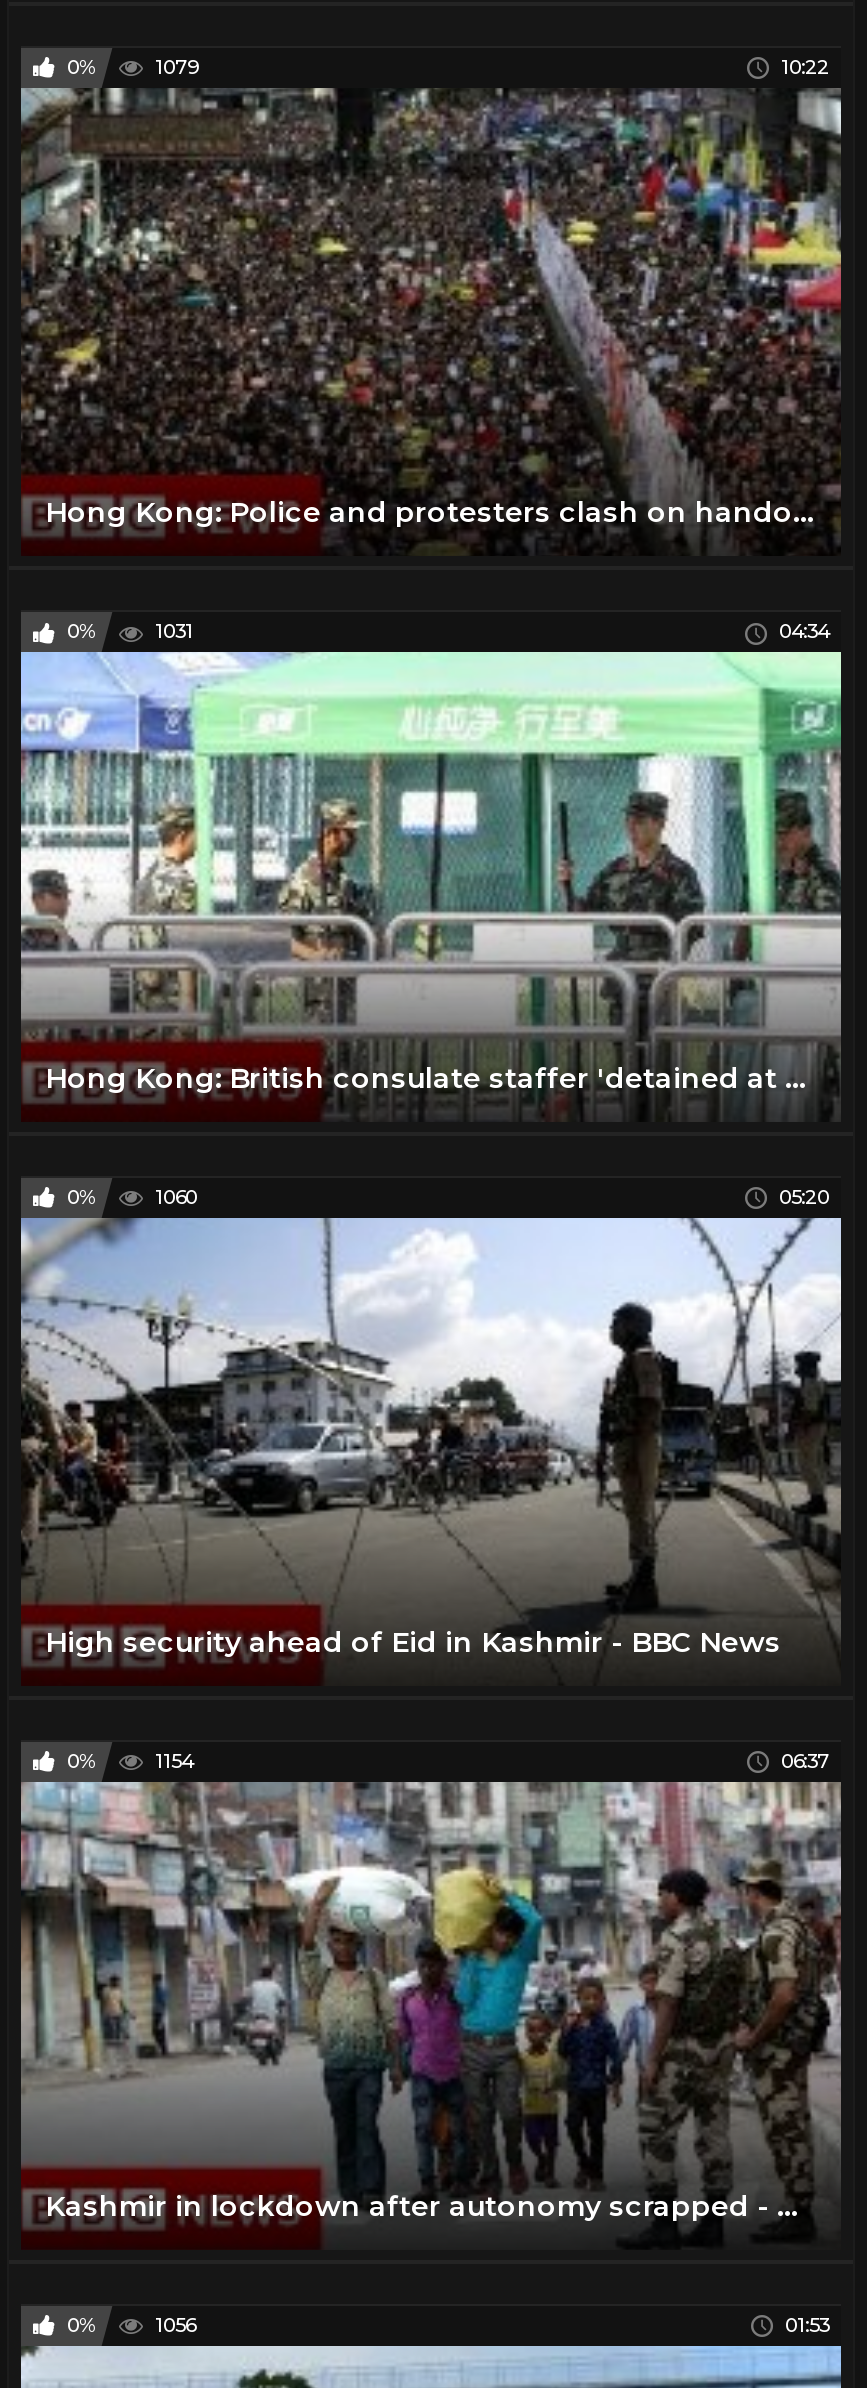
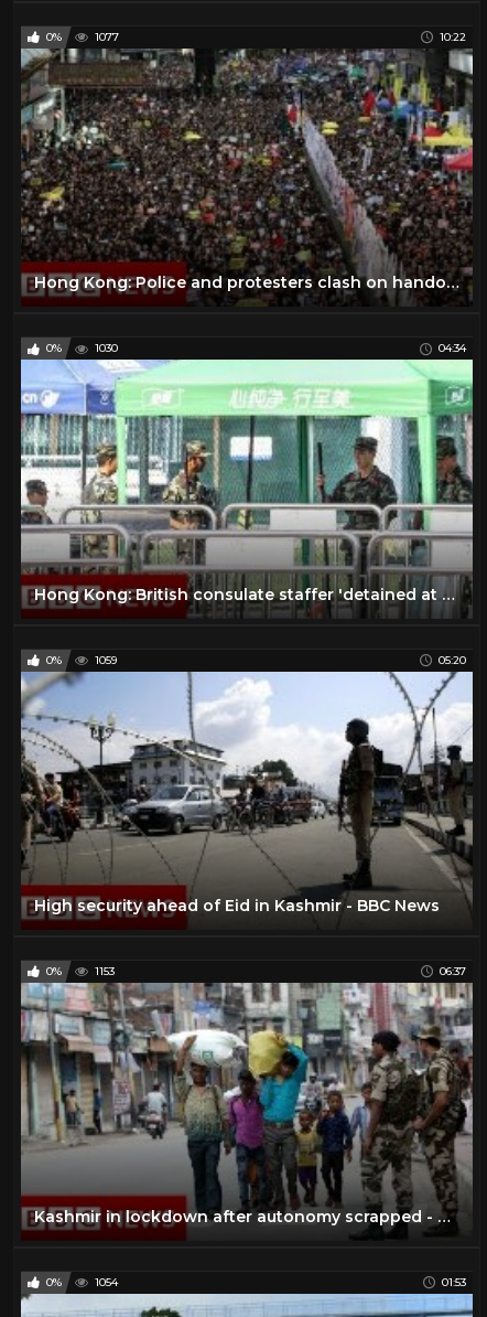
[155,54,197,80] 1079 -> [95,30,119,44] 1077
[155,619,193,645] 1031 -> [95,341,118,356] 1030
[155,1183,197,1209] 1060 -> [95,653,117,667] 1059
[155,1748,193,1774] 1154 -> [95,964,115,978] 1153
[155,2312,195,2338] 1056 -> [95,1275,118,1290] 1054

